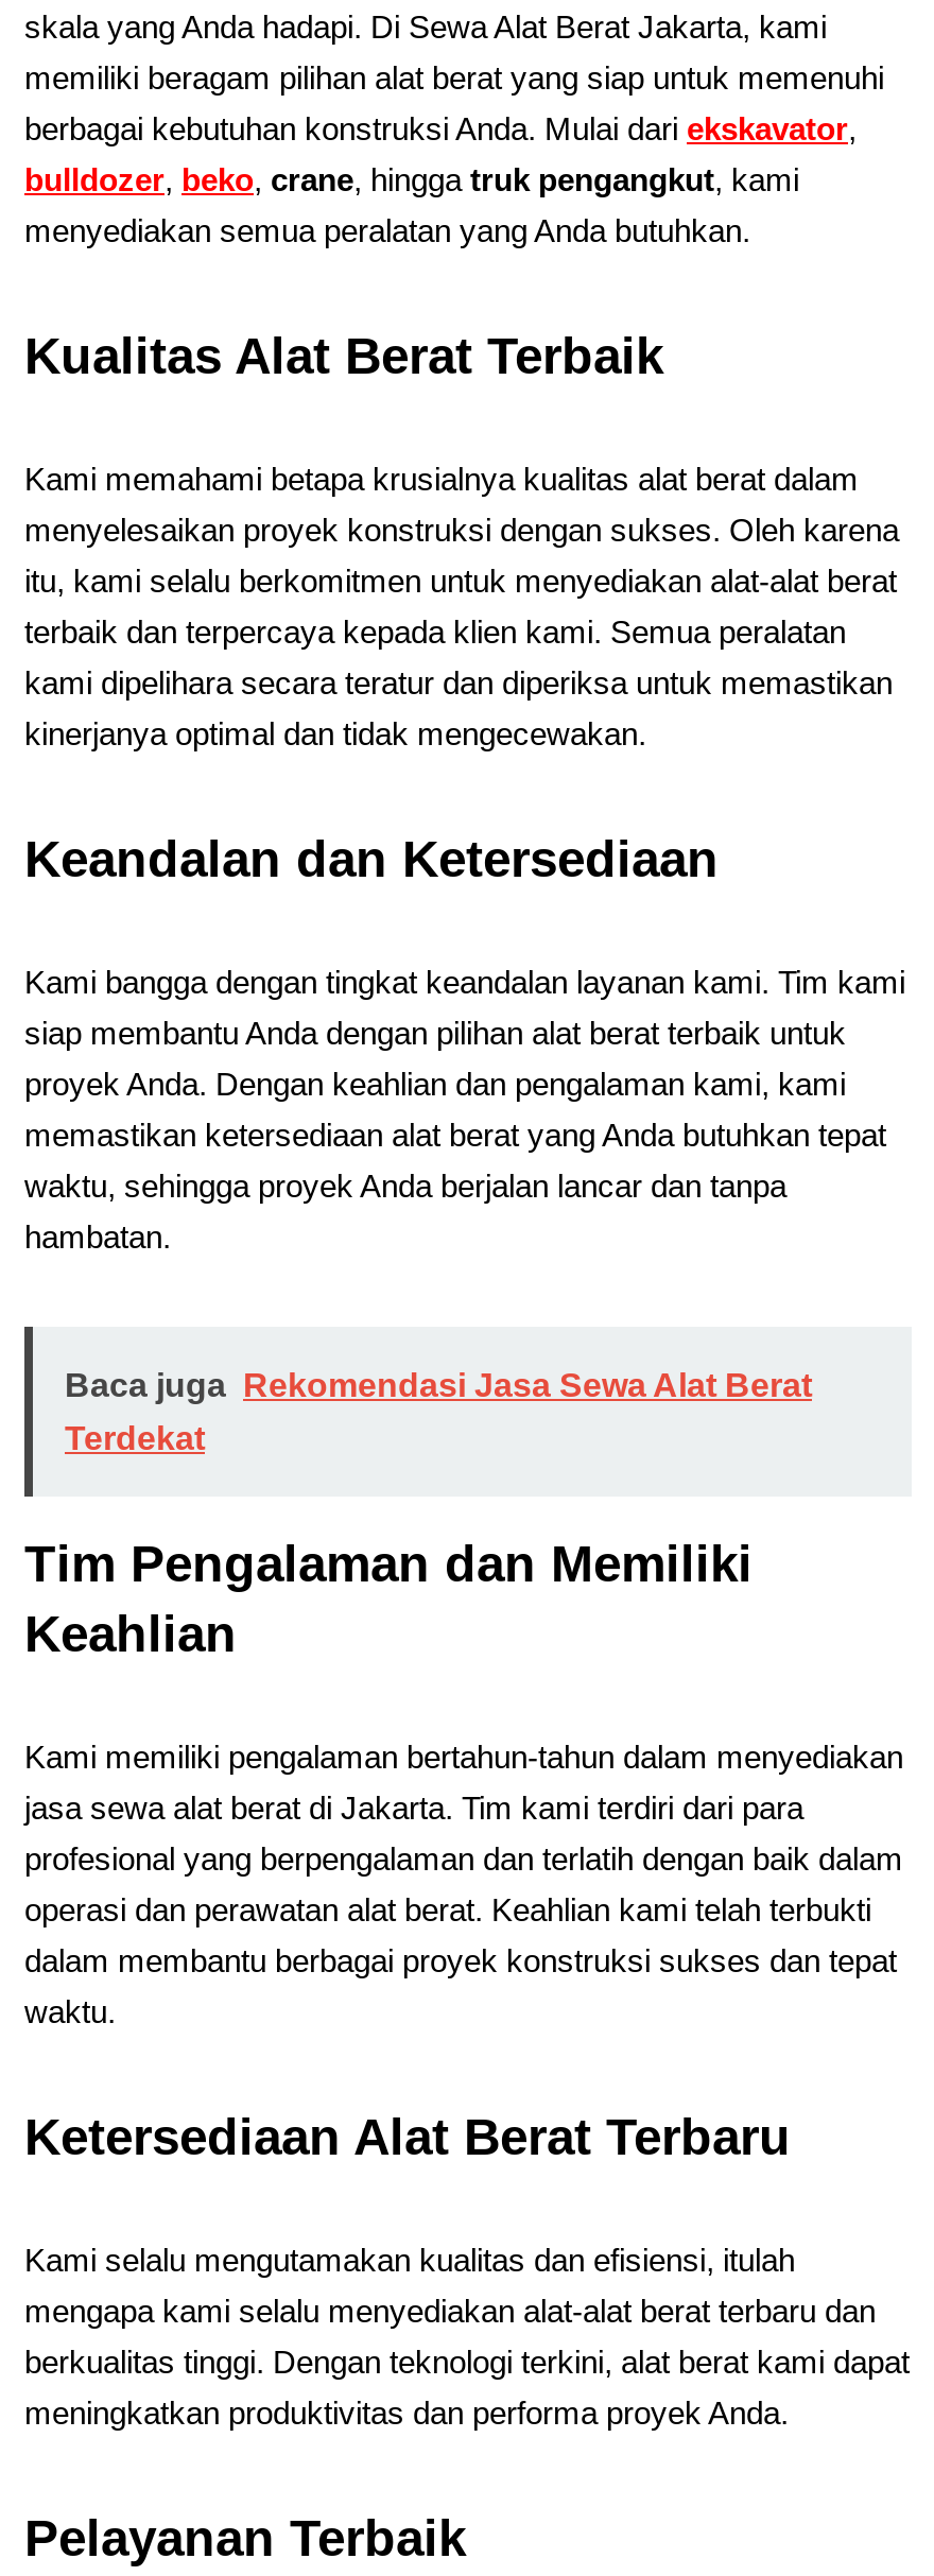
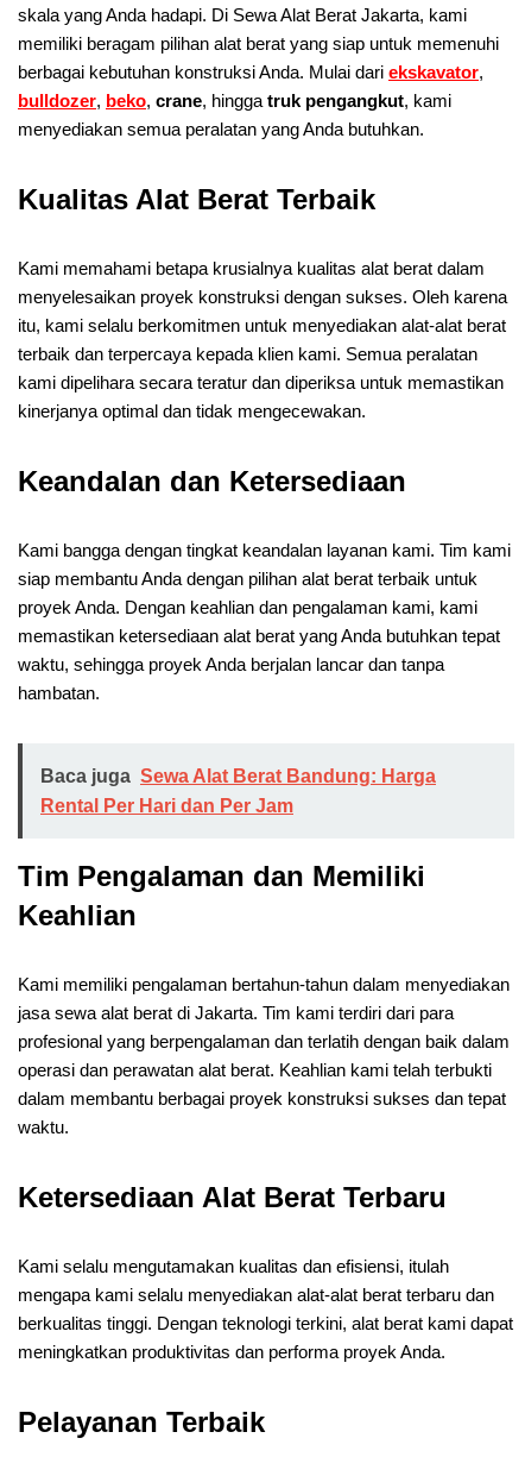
[65,1367,812,1403] Baca juga Rekomendasi Jasa Sewa Alat Berat -> [40,766,436,786] Baca juga Sewa Alat Berat Bandung: Harga
[65,1420,205,1456] Terdekat -> [40,796,293,816] Rental Per Hari dan Per Jam

